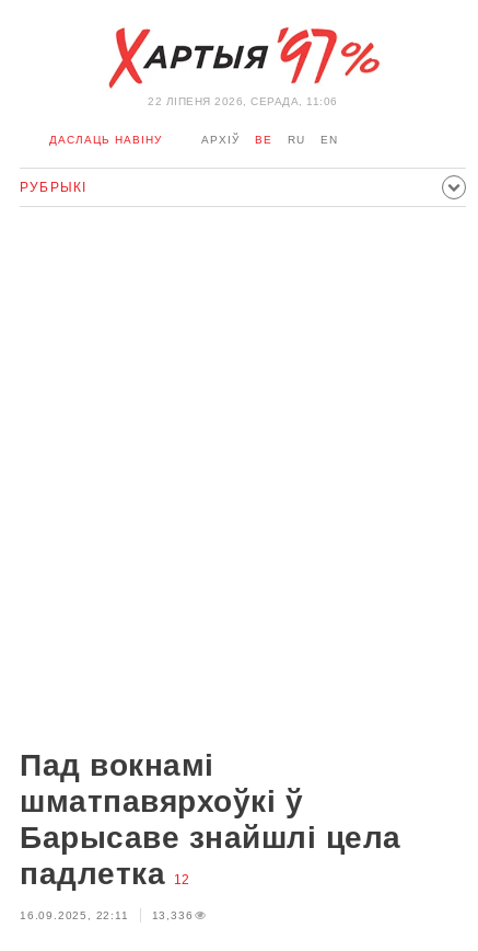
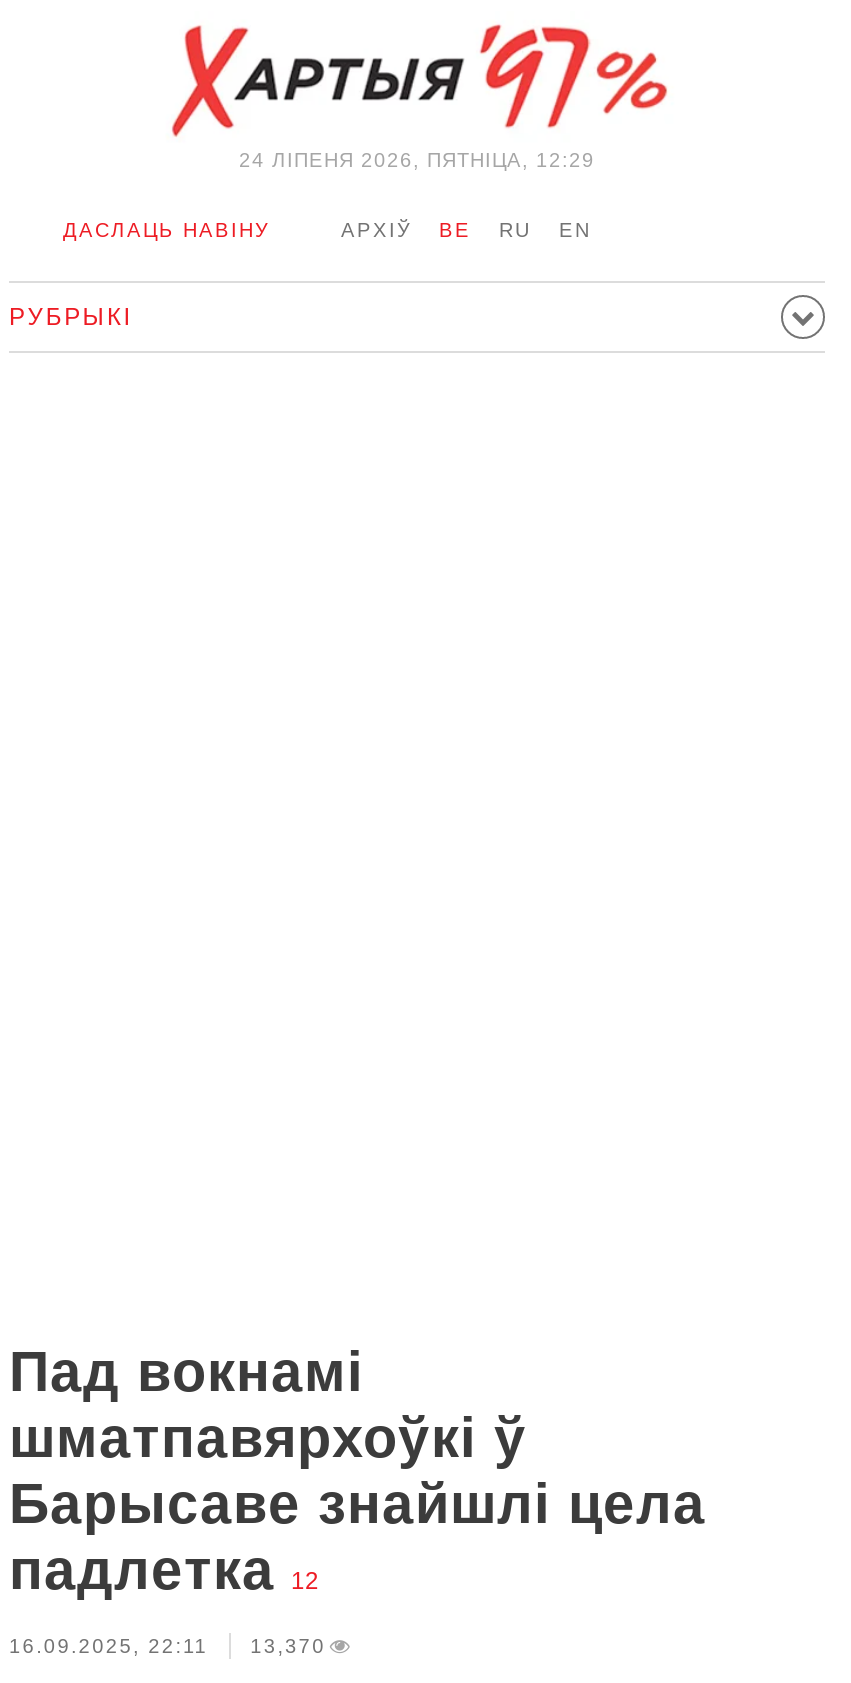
[148,95,338,107] 22 ЛIПЕНЯ 2026, СЕРАДА, 11:06 -> [239,149,595,171] 24 ЛIПЕНЯ 2026, ПЯТНІЦА, 12:29
[20,909,193,921] 16.09.2025, 22:11 13,336 -> [9,1635,326,1657] 16.09.2025, 22:11 13,370

